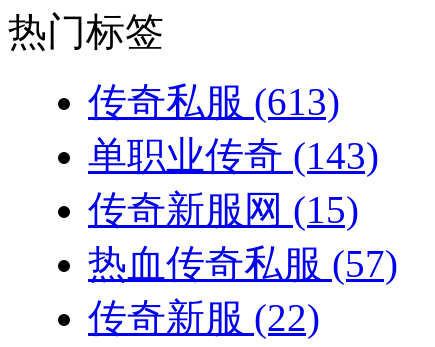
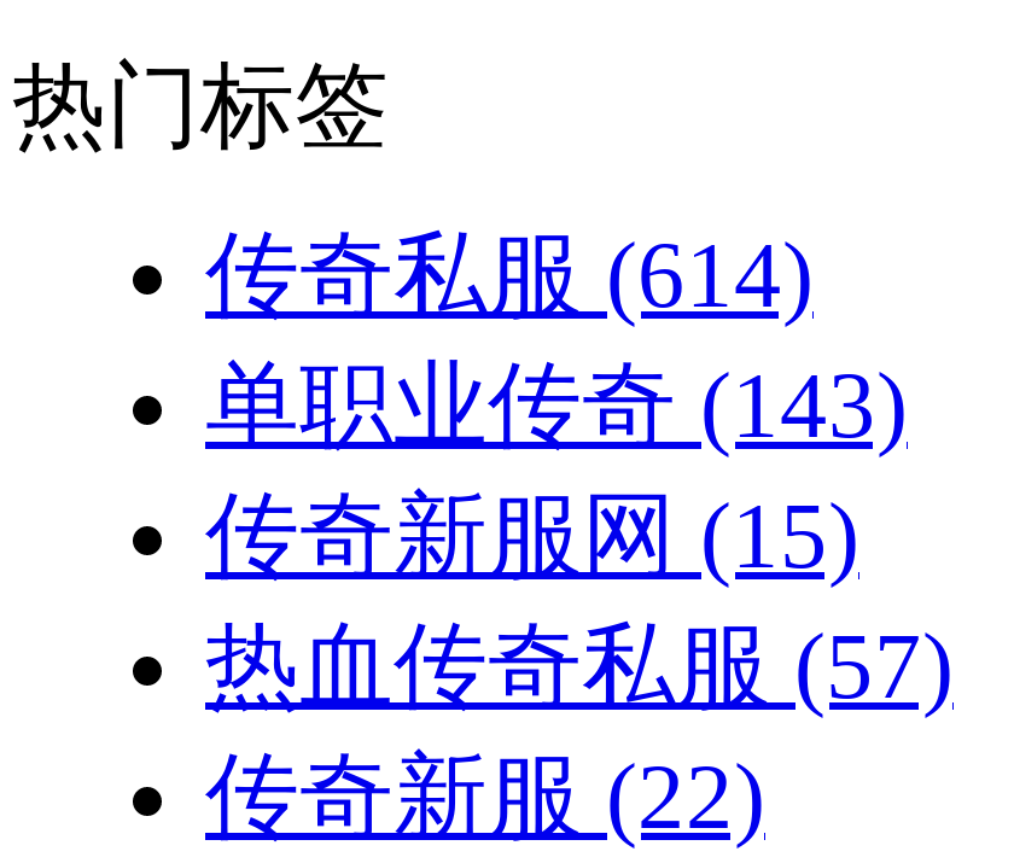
[88,80,340,123] 传奇私服(613) -> [205,222,814,326] 传奇私服(614)

